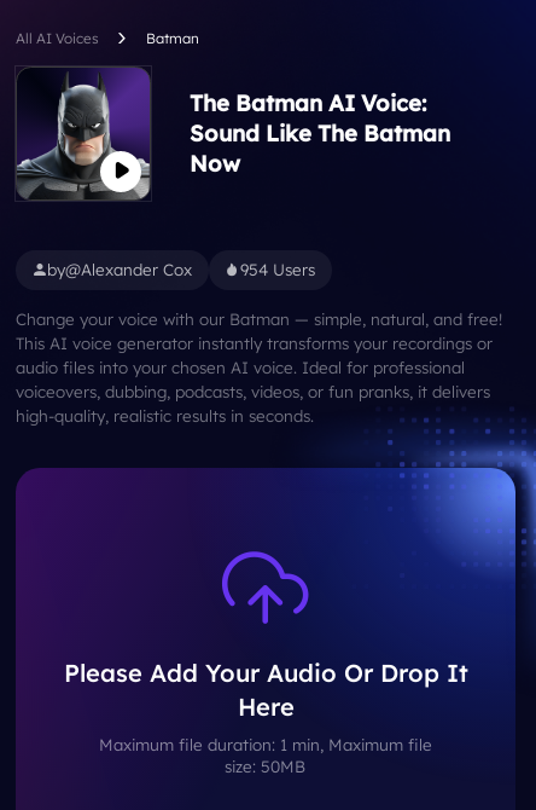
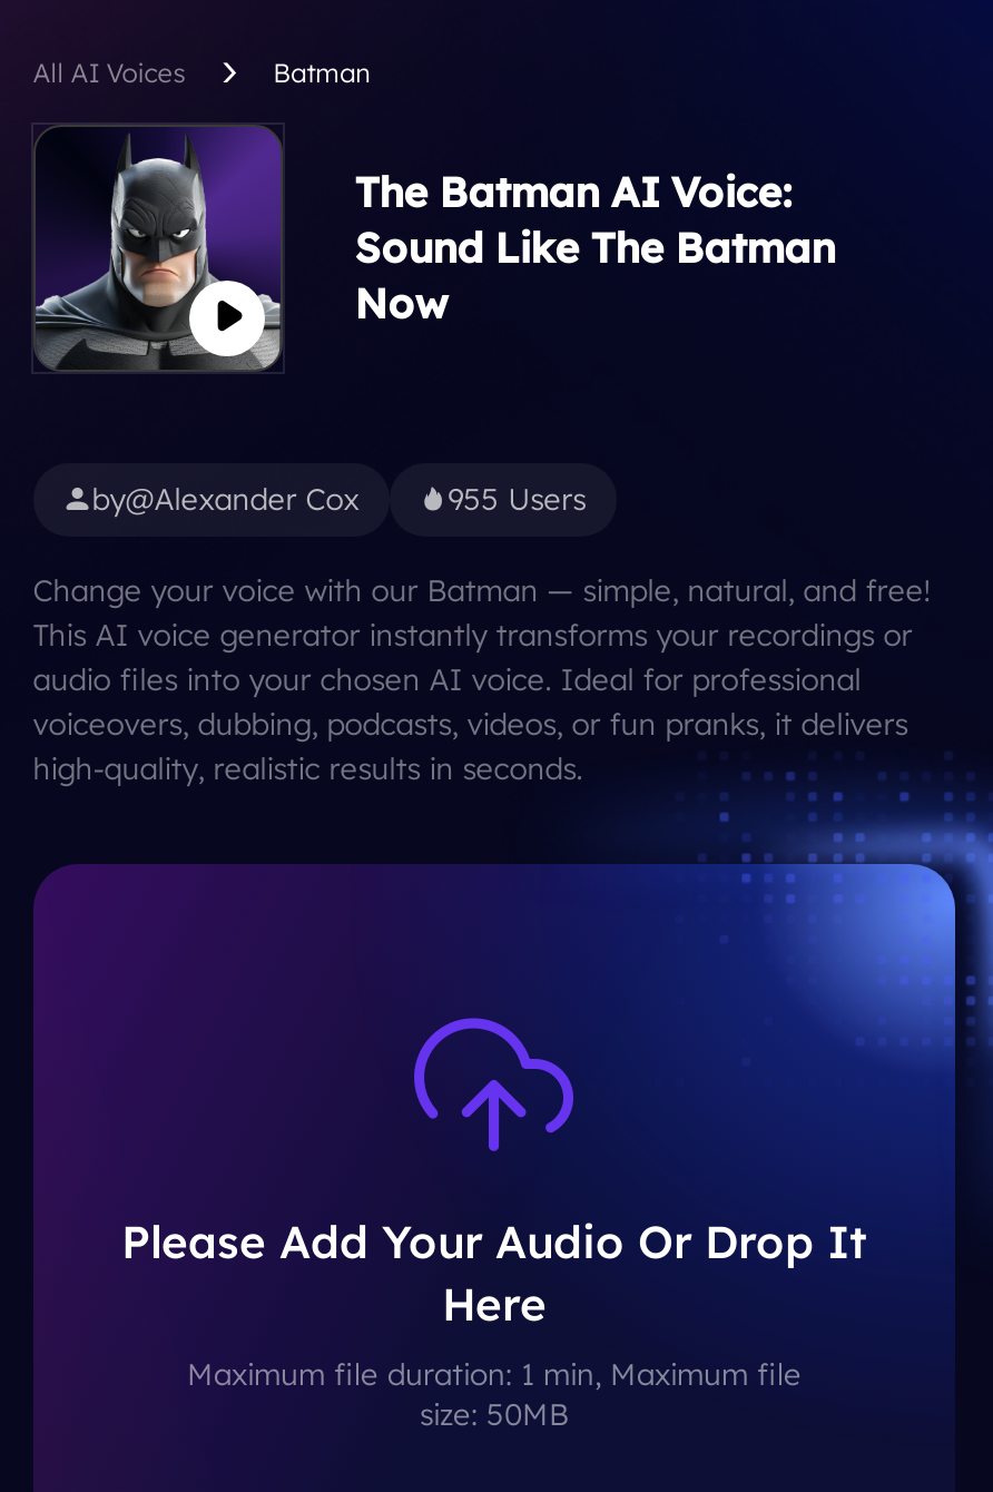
[240,260,315,280] 954 Users -> [448,482,586,517] 955 Users

